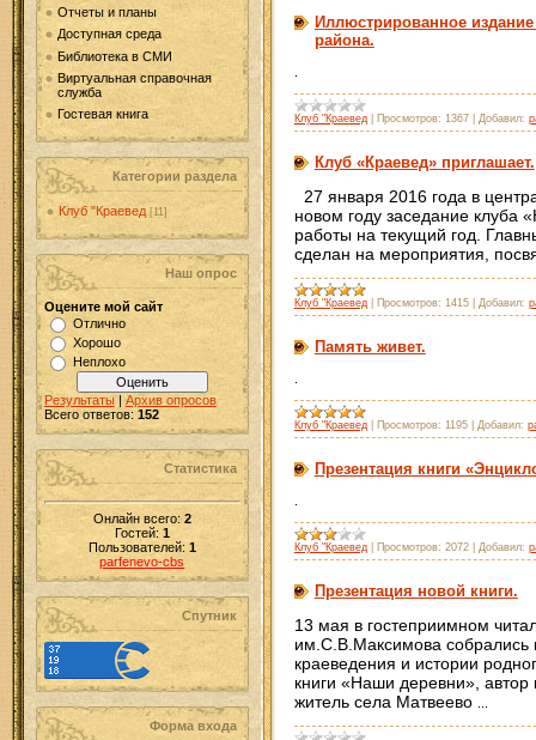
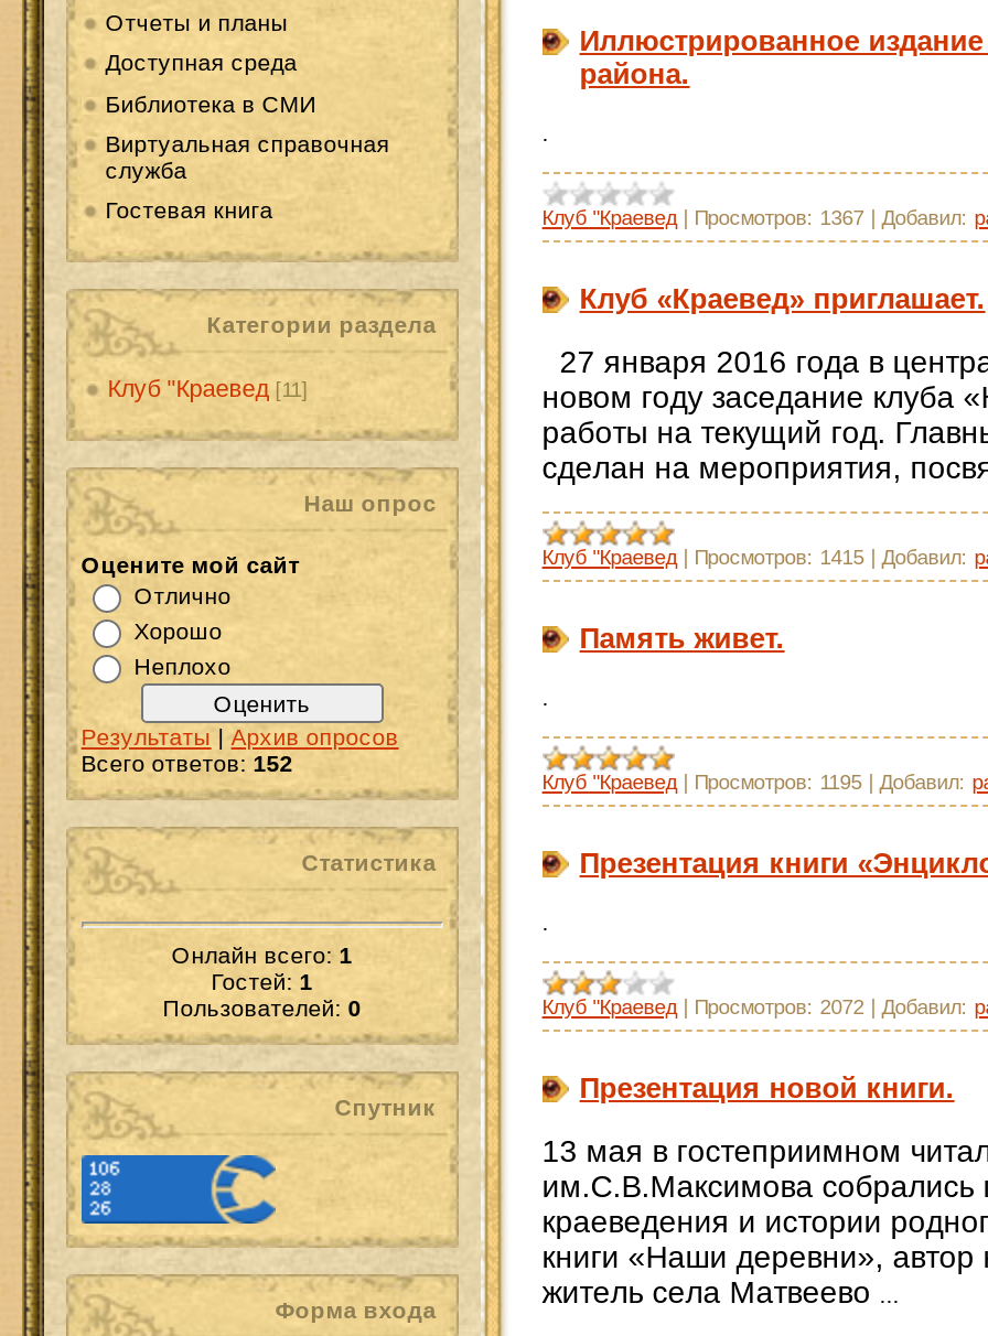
[93,511,191,525] Онлайн всего: 2 -> [172,941,352,967] Онлайн всего: 1
[88,540,196,568] Пользователей: 1 | parfenevo-cbs -> [163,994,361,1020] Пользователей: 0

